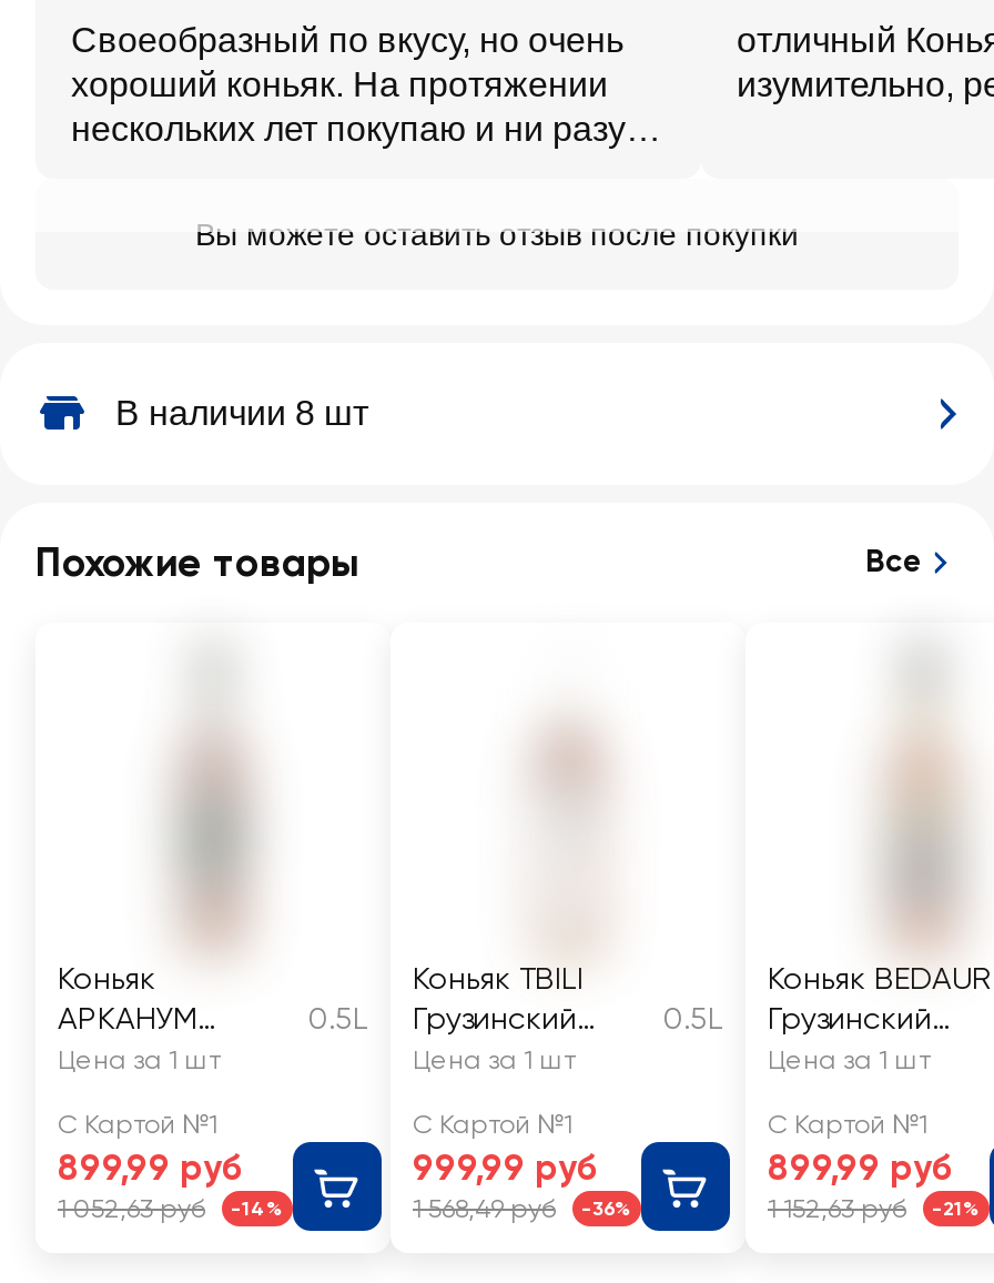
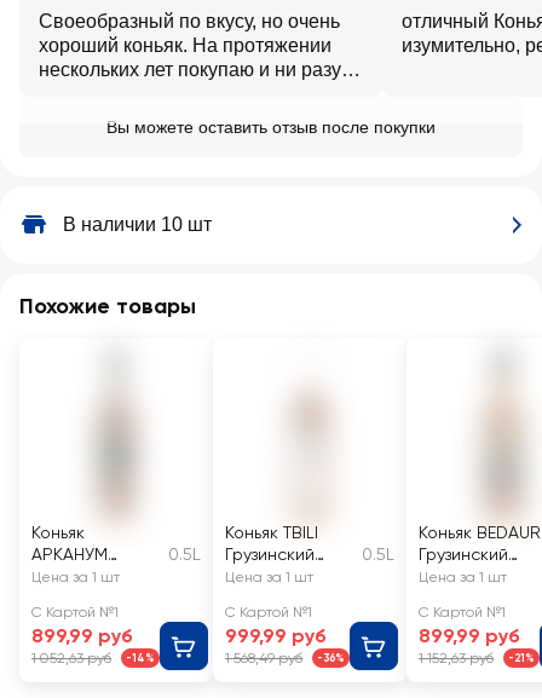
[115,394,368,432] В наличии 8 шт -> [63,214,212,235] В наличии 10 шт
[865,543,923,580] Все -> none

